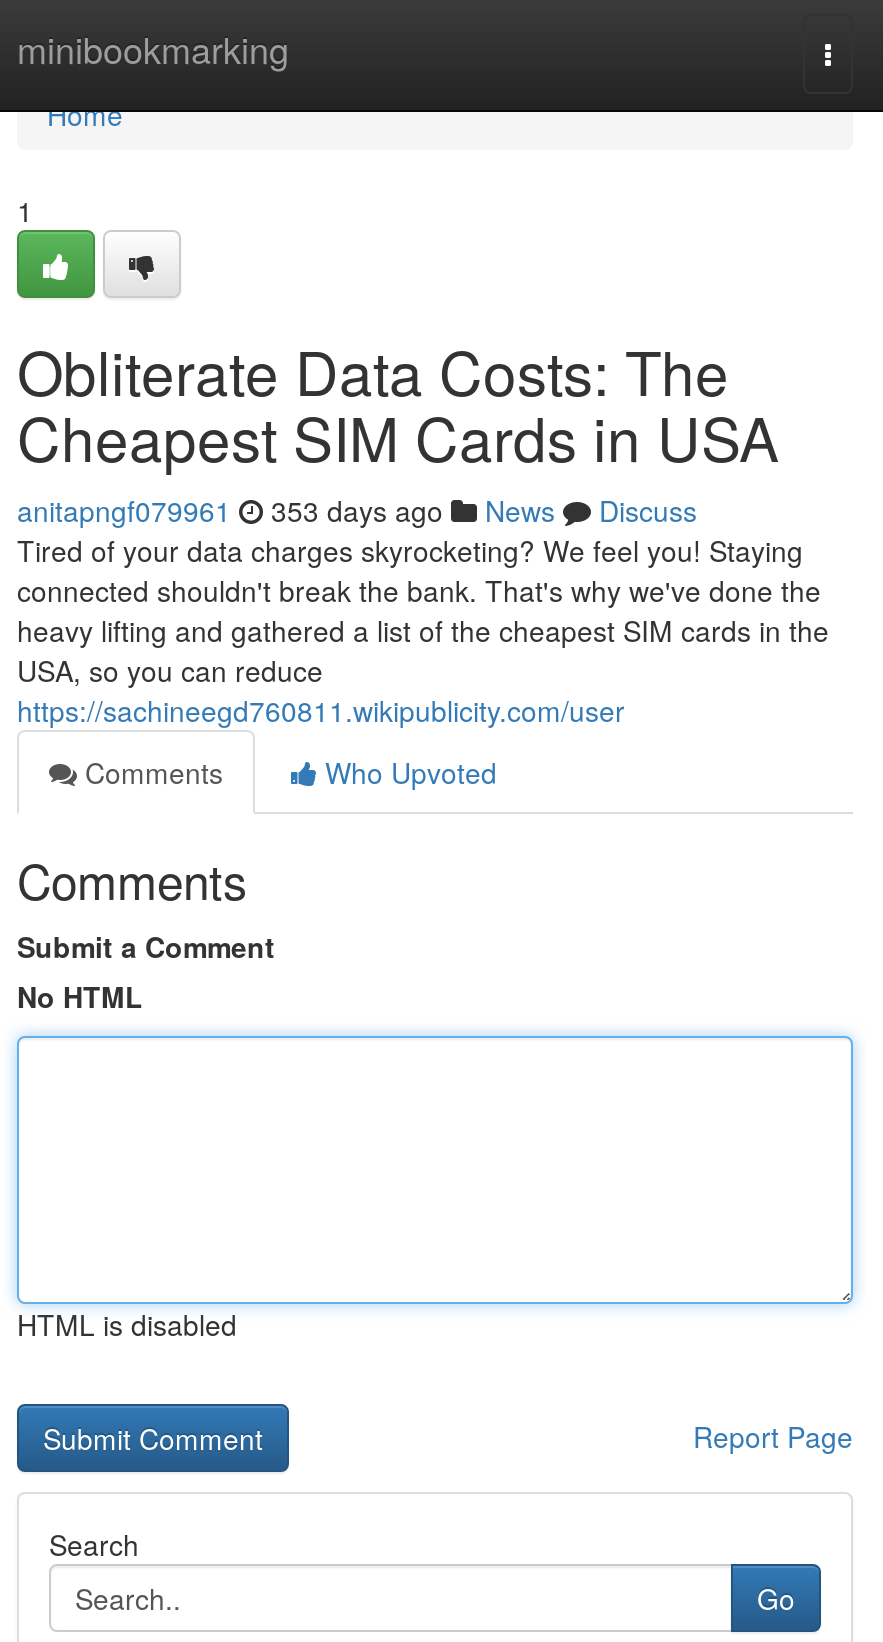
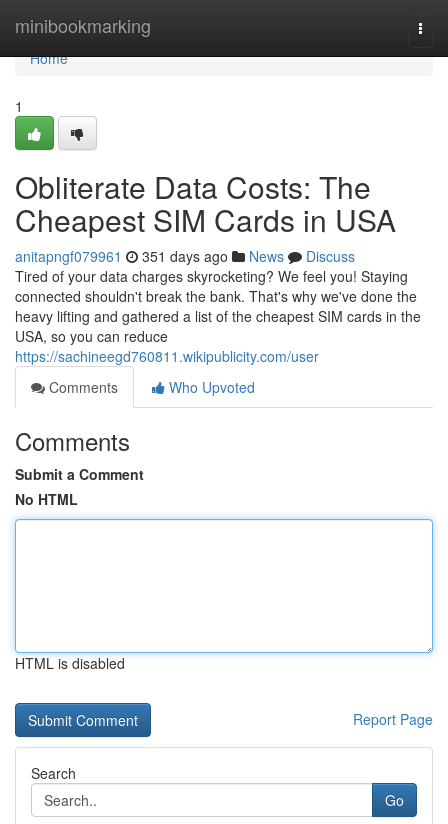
[17,490,697,530] anitapngf079961 353 days ago News Discuss -> [15,246,355,266] anitapngf079961 351 days ago News Discuss

